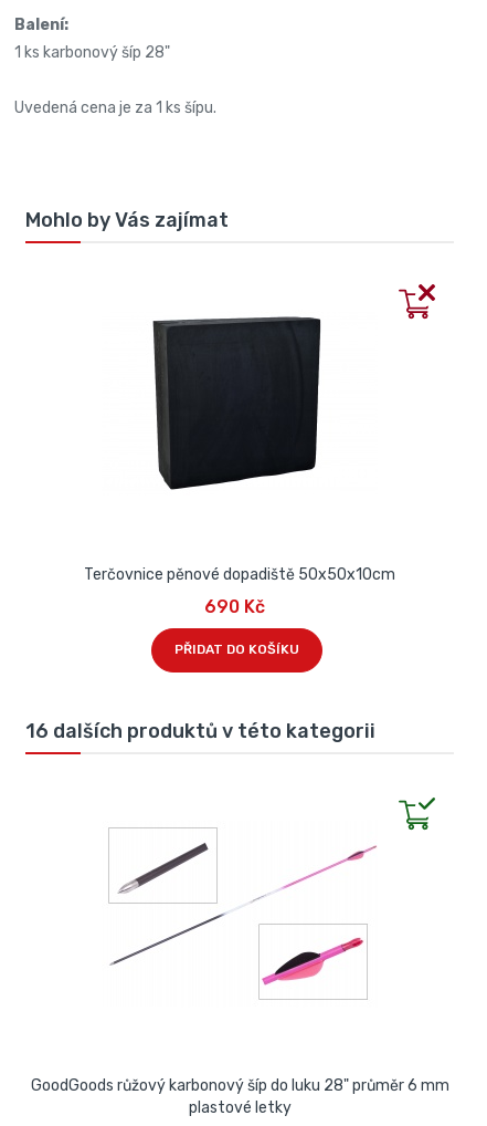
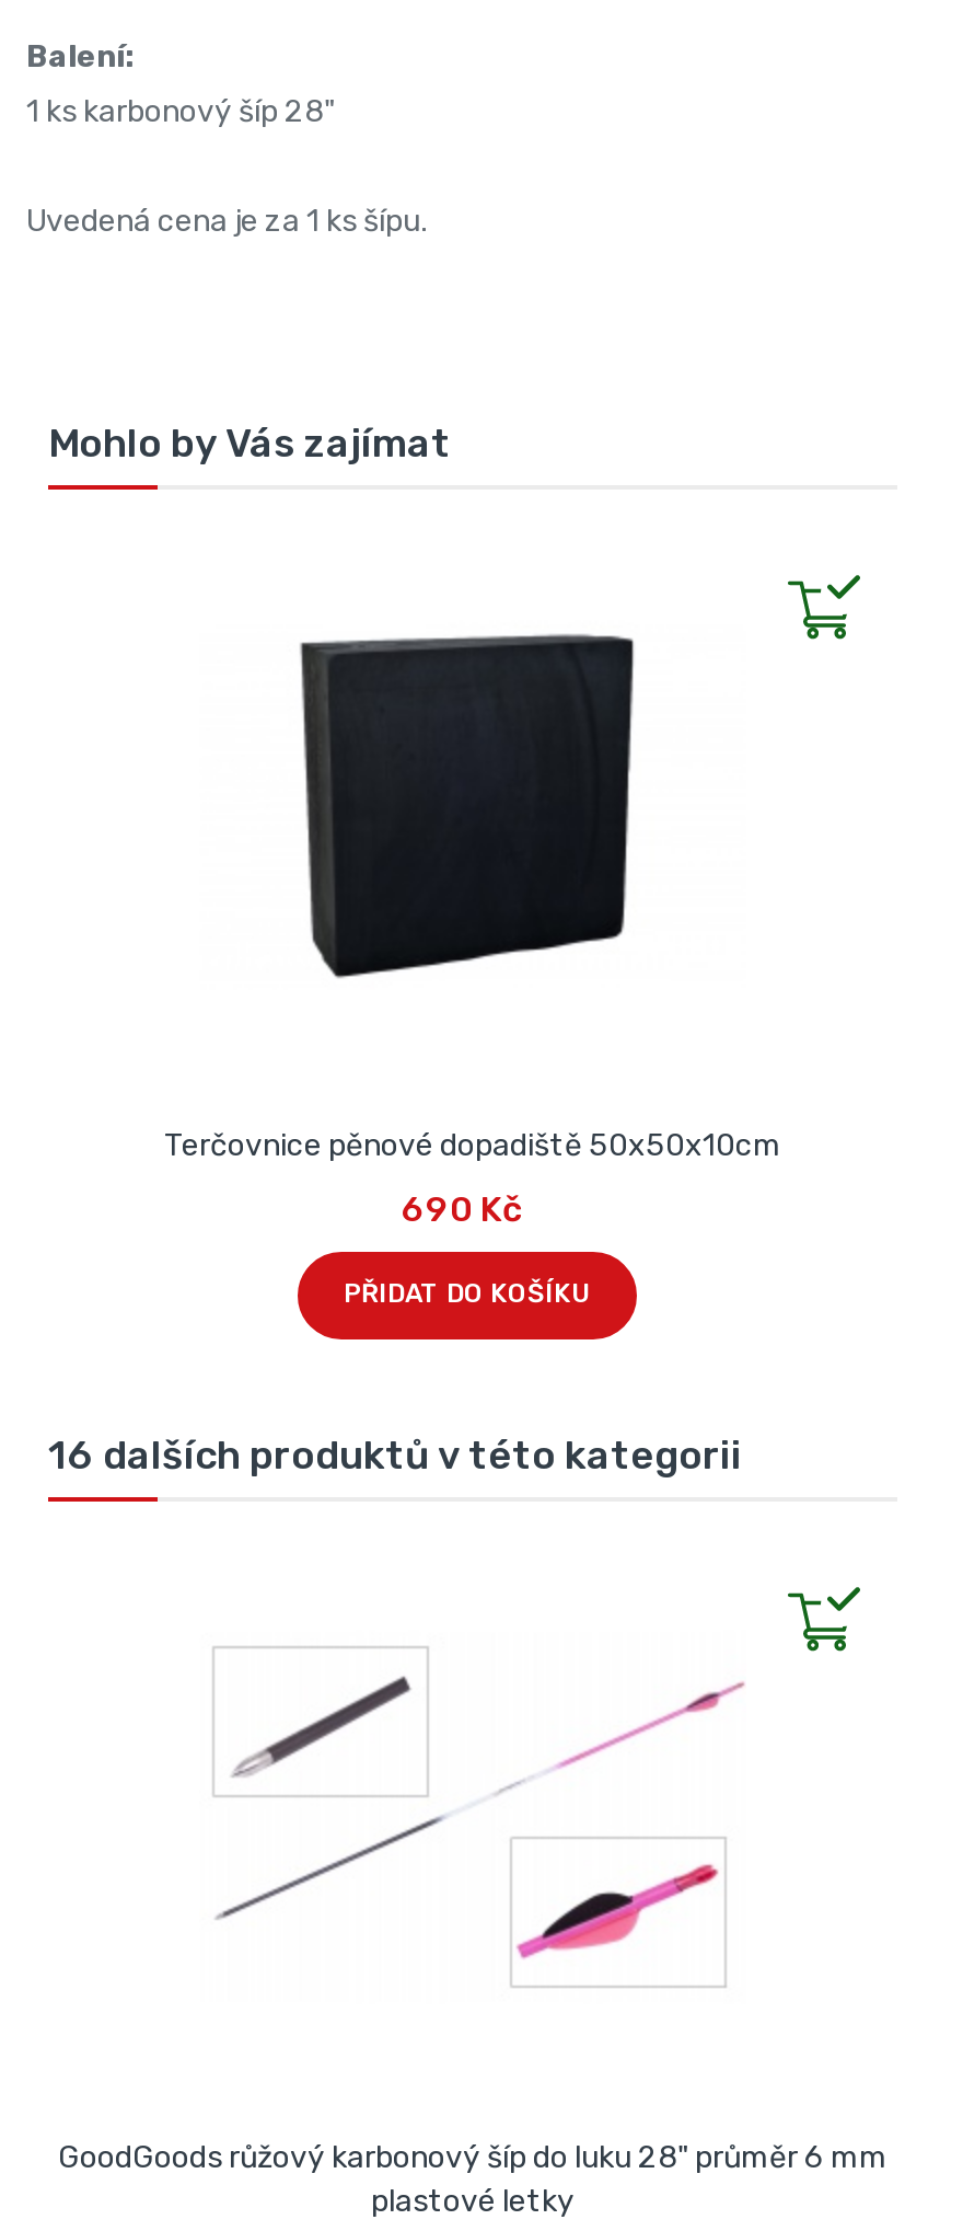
[399,283,436,320] [image] -> [788,571,860,641] [image]

